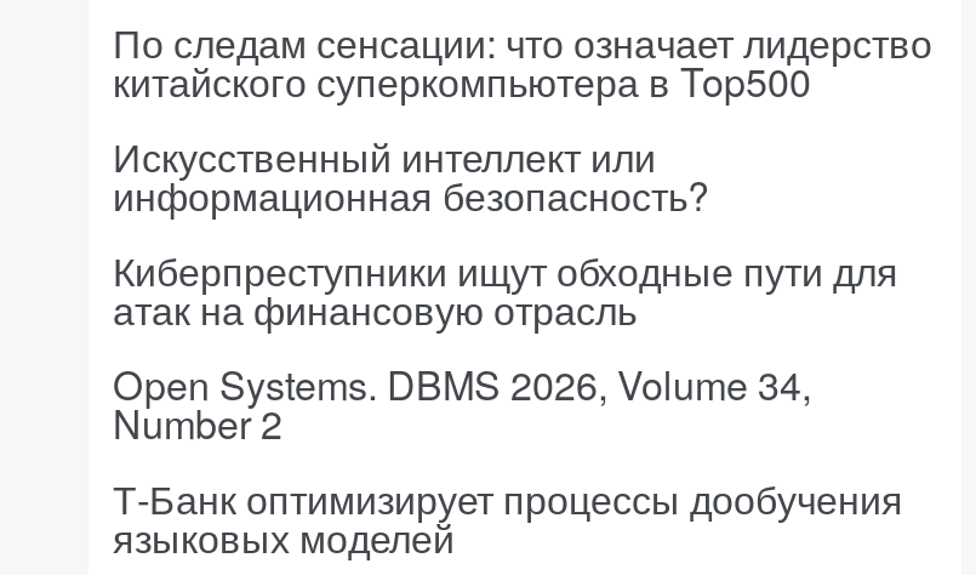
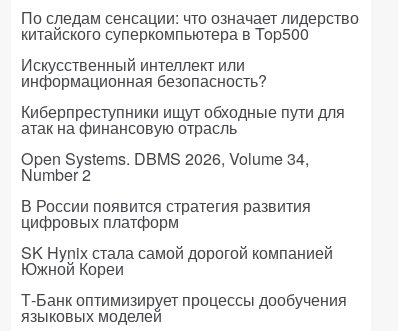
none -> [21,194,333,280] В России появится стратегия развития | цифровых платформ | SK Hynix стала самой дорогой компанией | Южной Кореи

